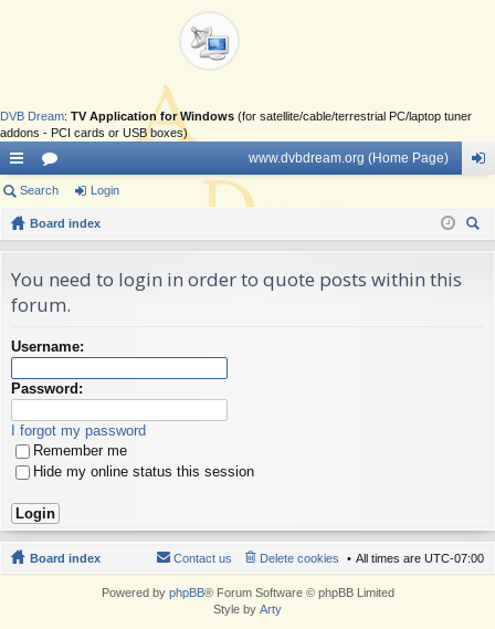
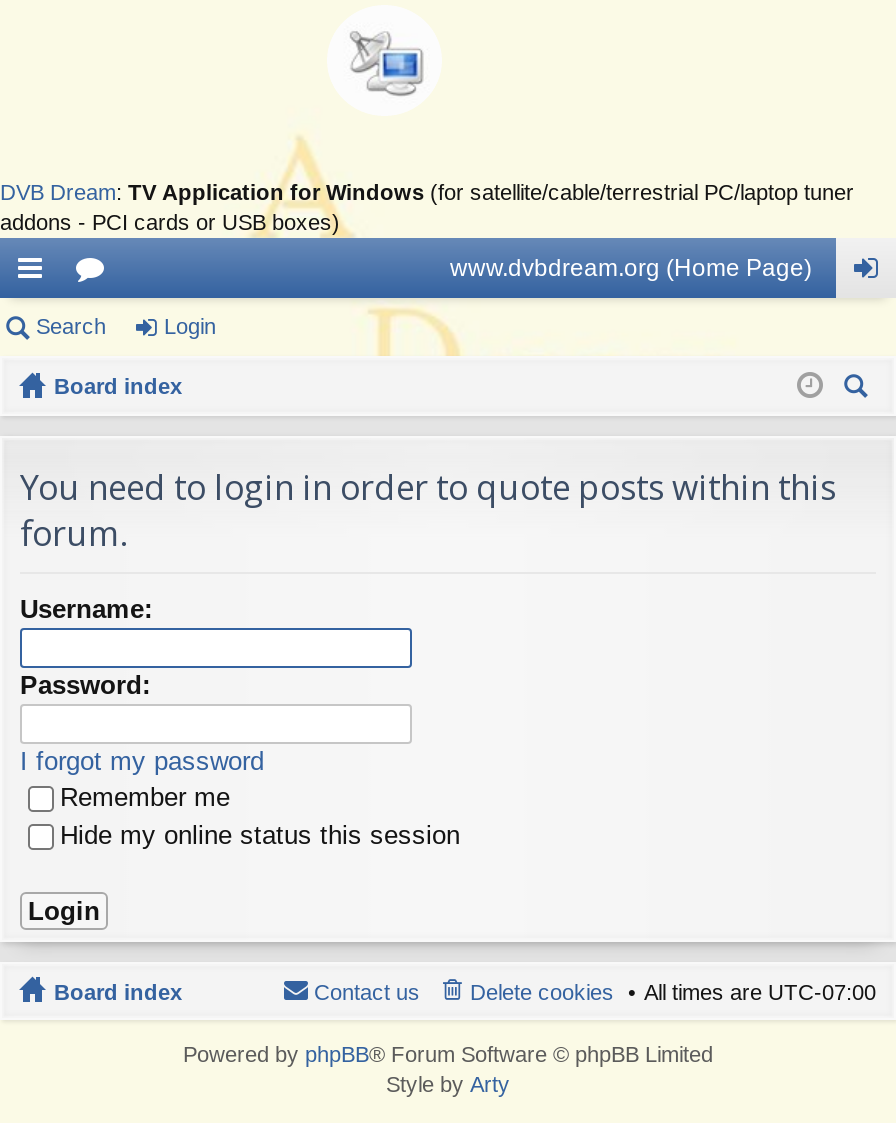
[194,30,241,71] [image] -> [354,34,424,98] [image]

